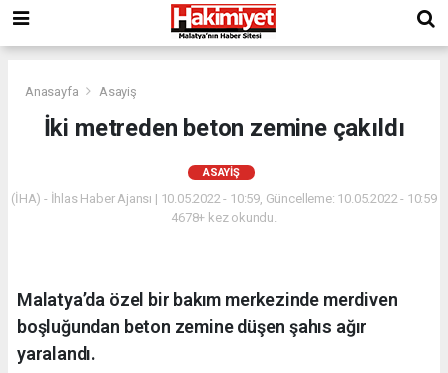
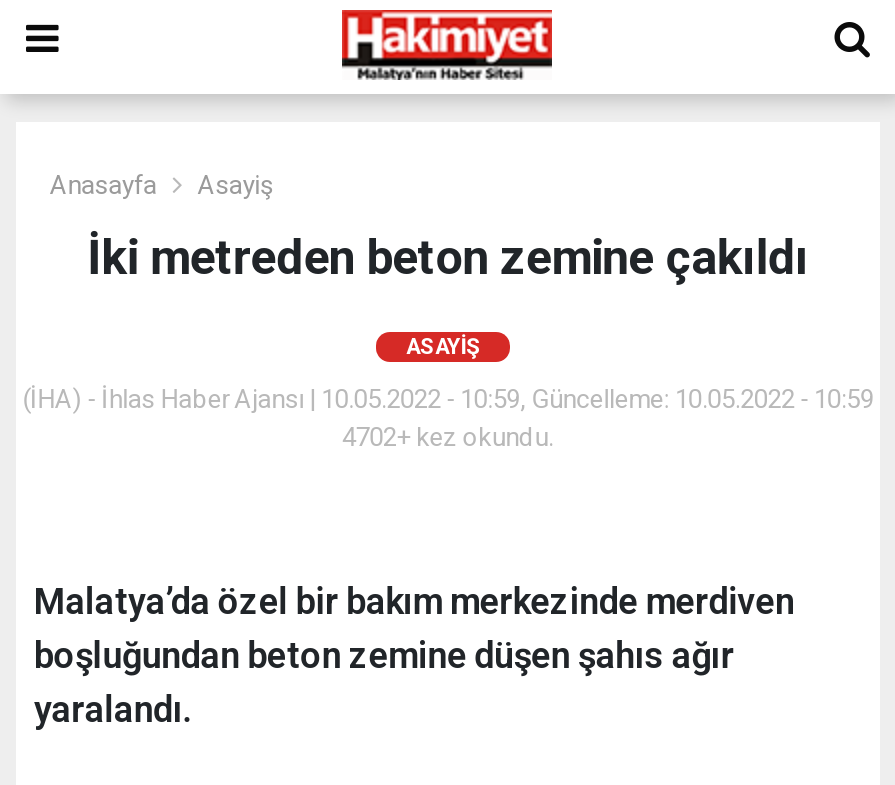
[171,210,277,225] 4678+ kez okundu. -> [342,422,554,452] 4702+ kez okundu.

